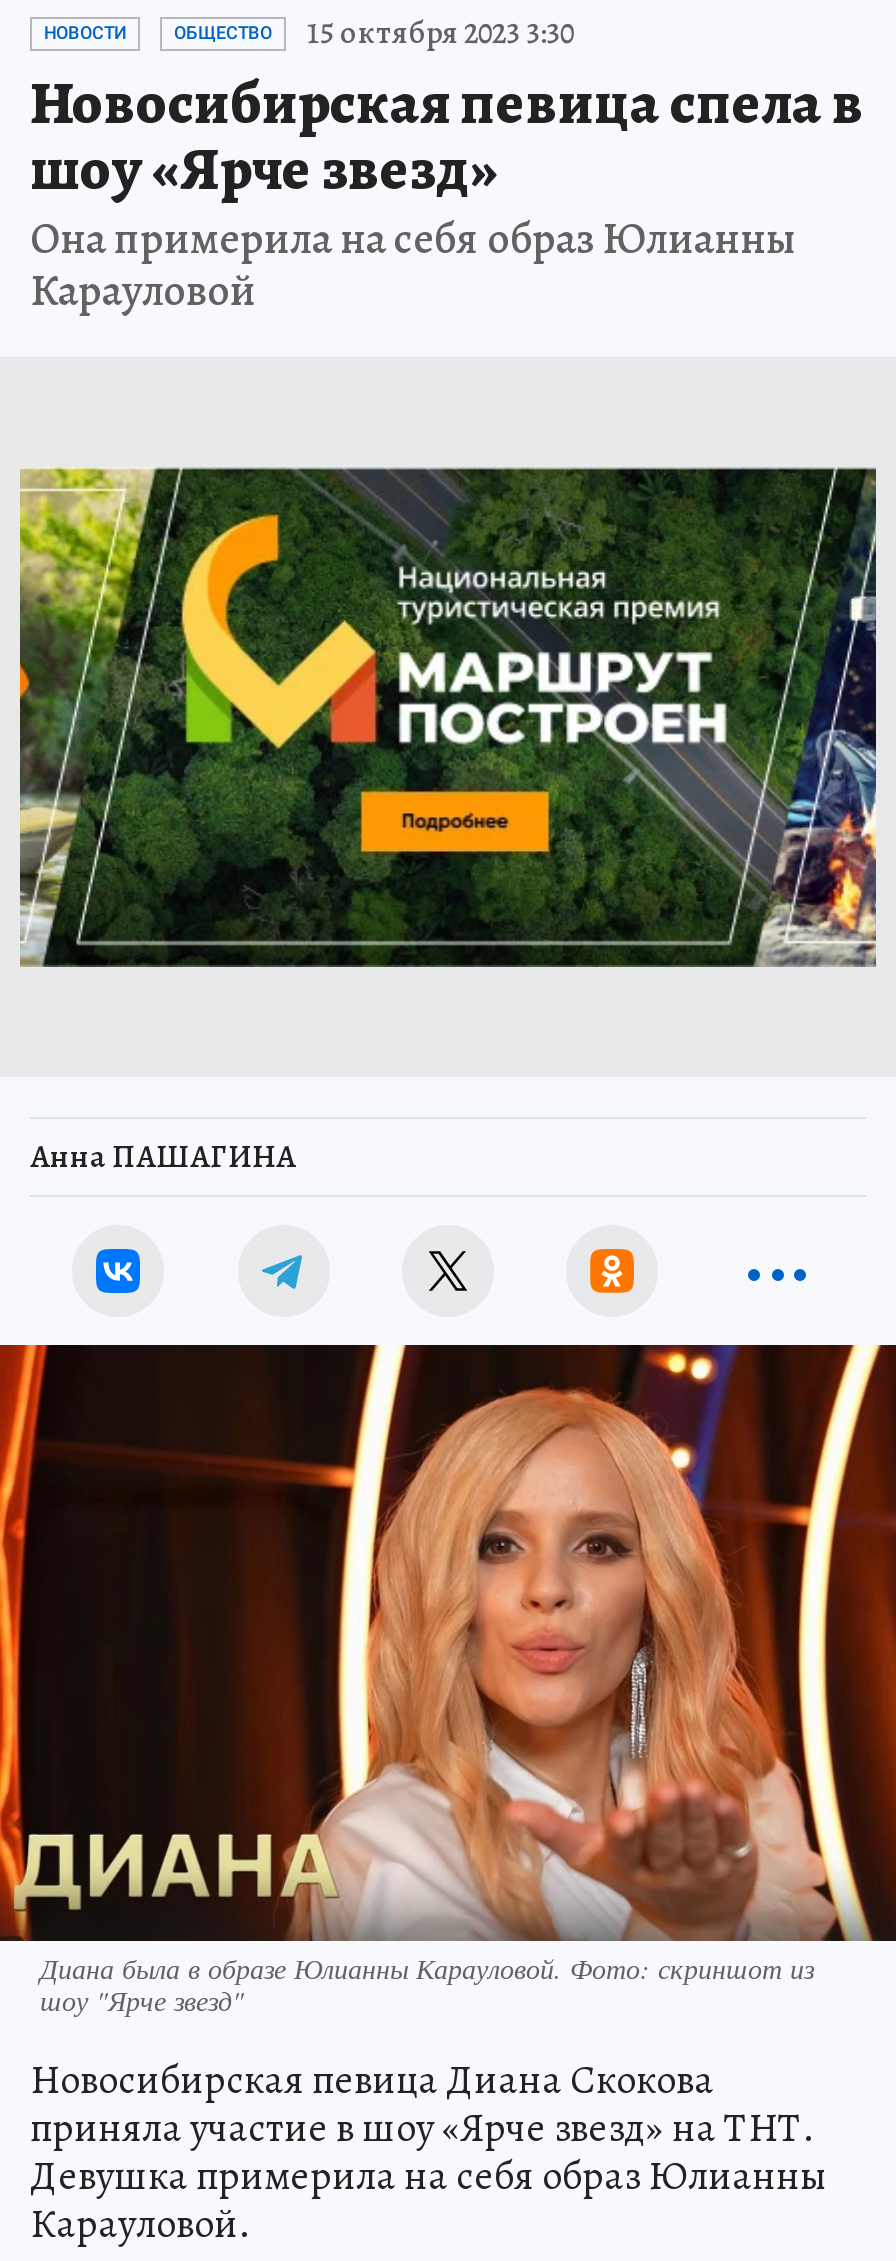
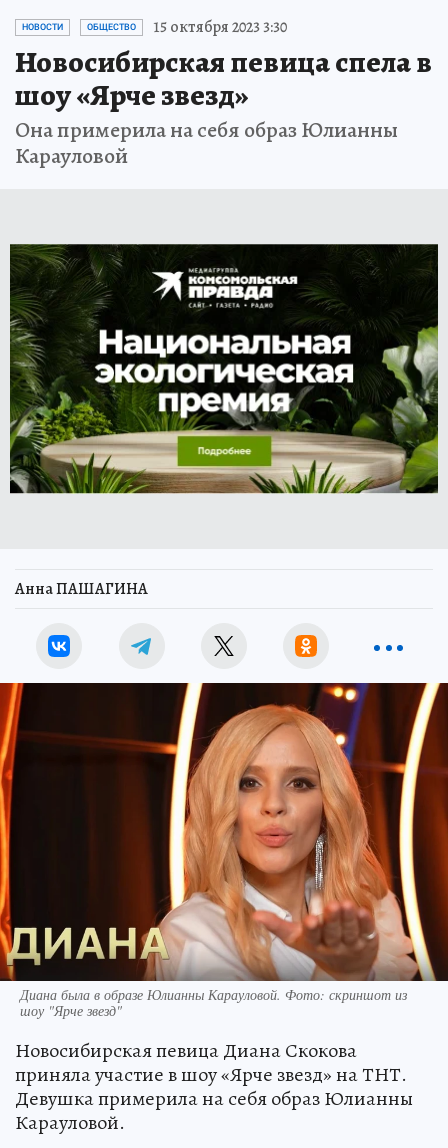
[18,467,878,969] [image] -> [9,243,439,494] [image]

